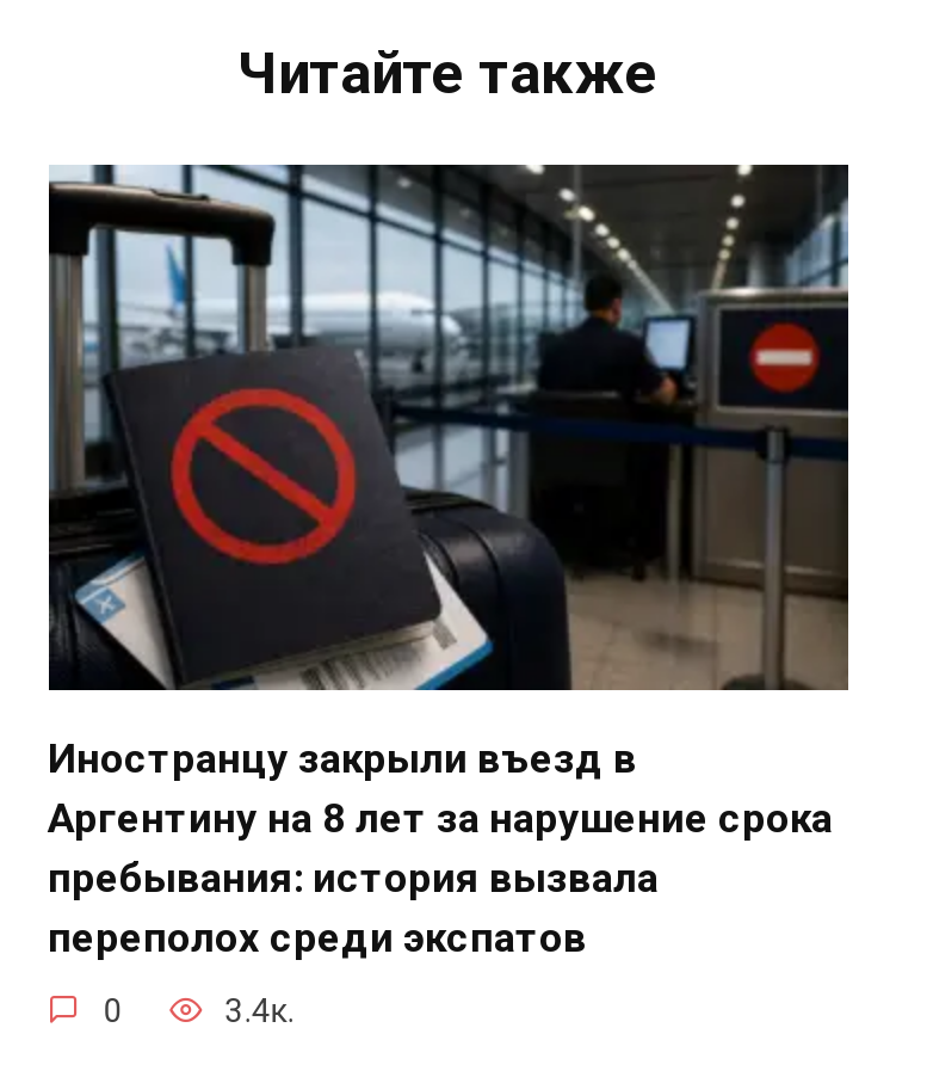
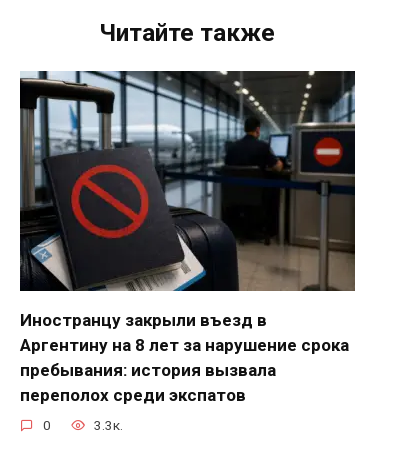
[225,991,294,1029] 3.4к. -> [94,417,123,433] 3.3к.

